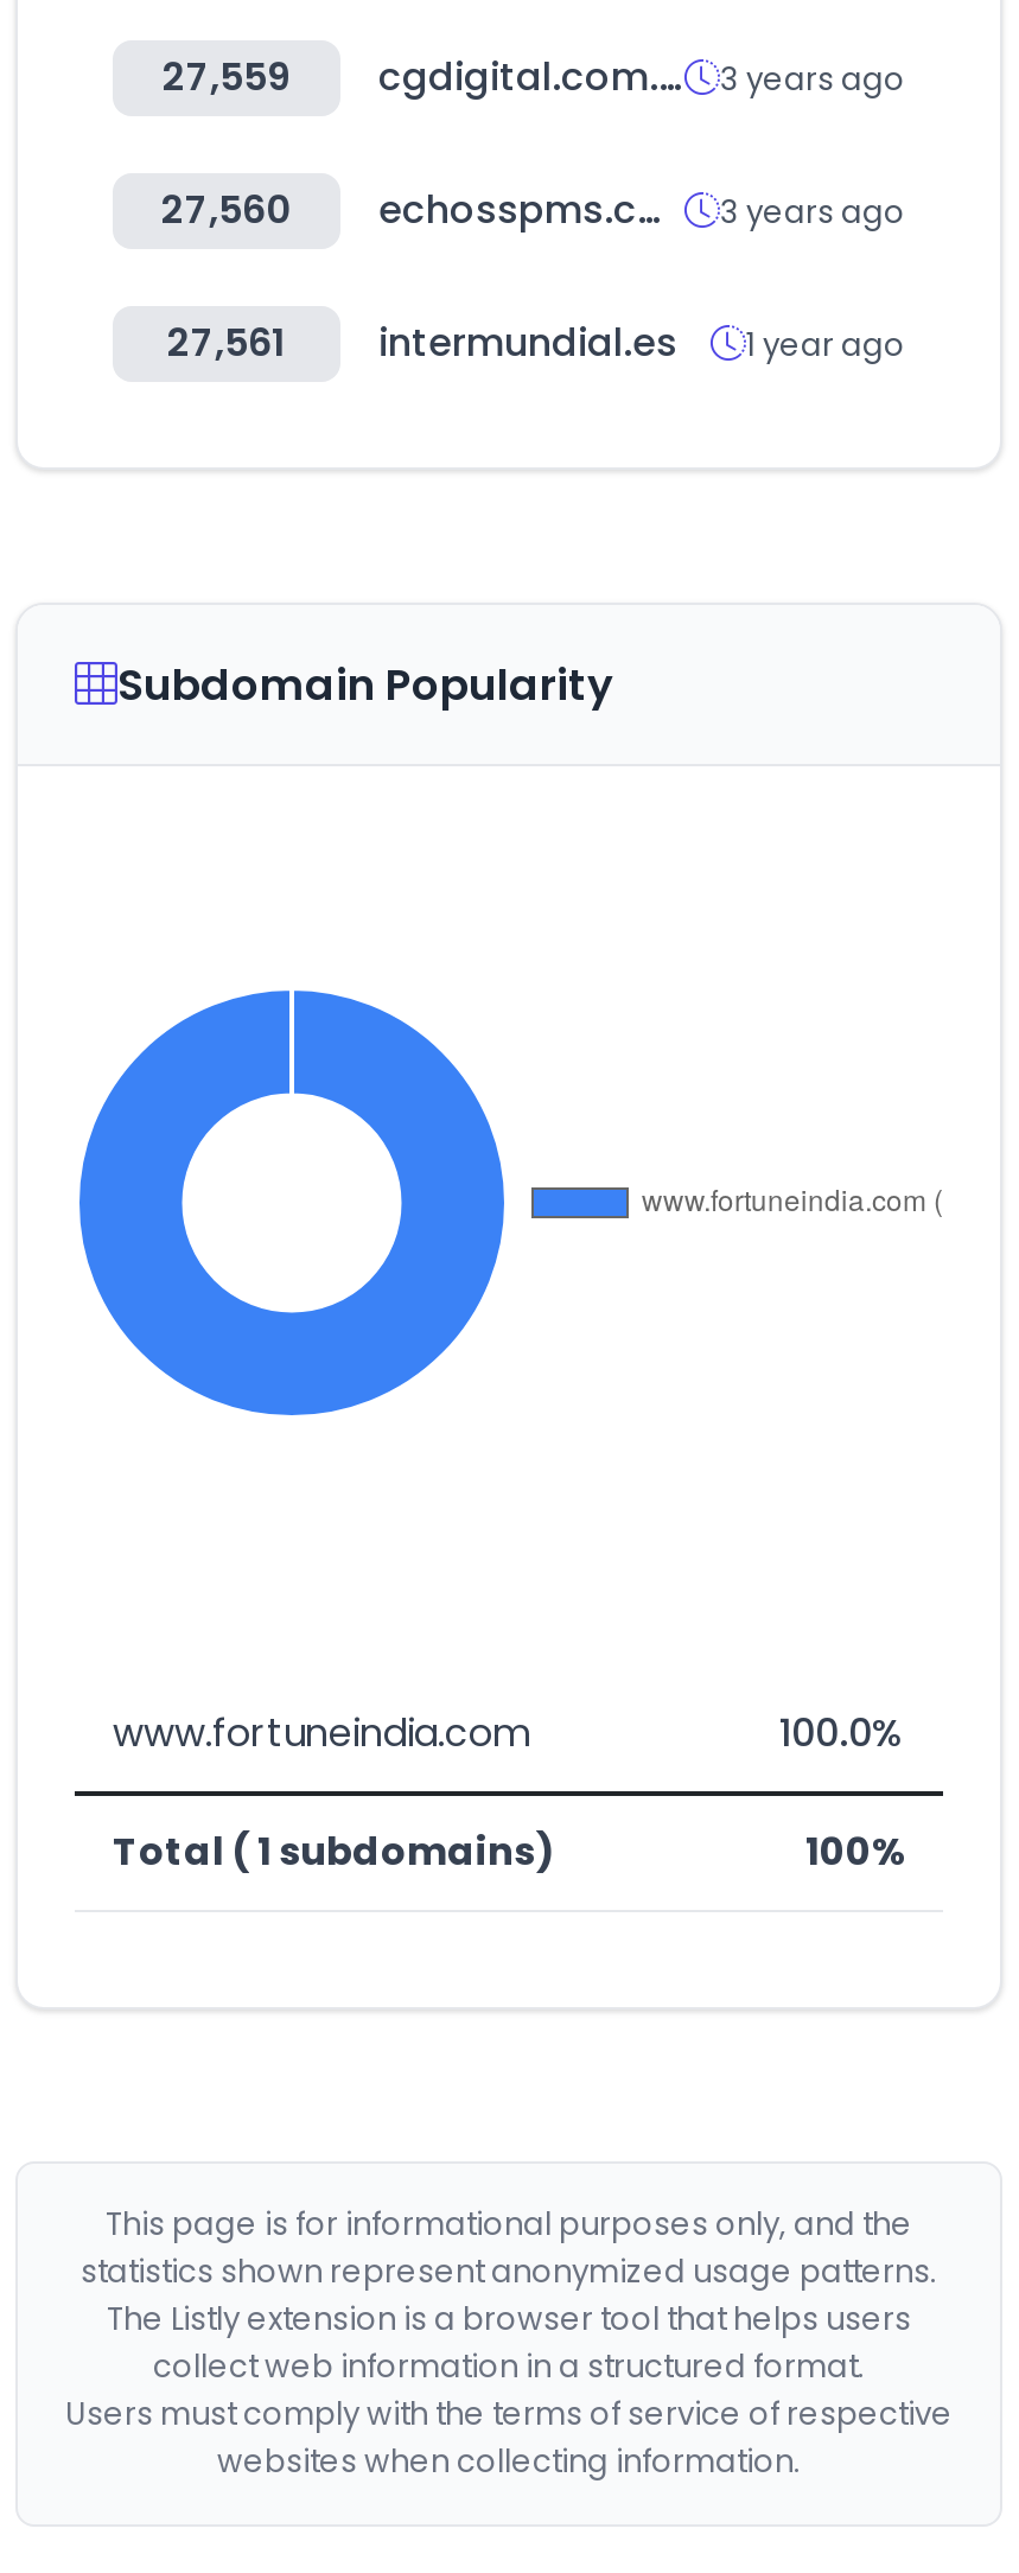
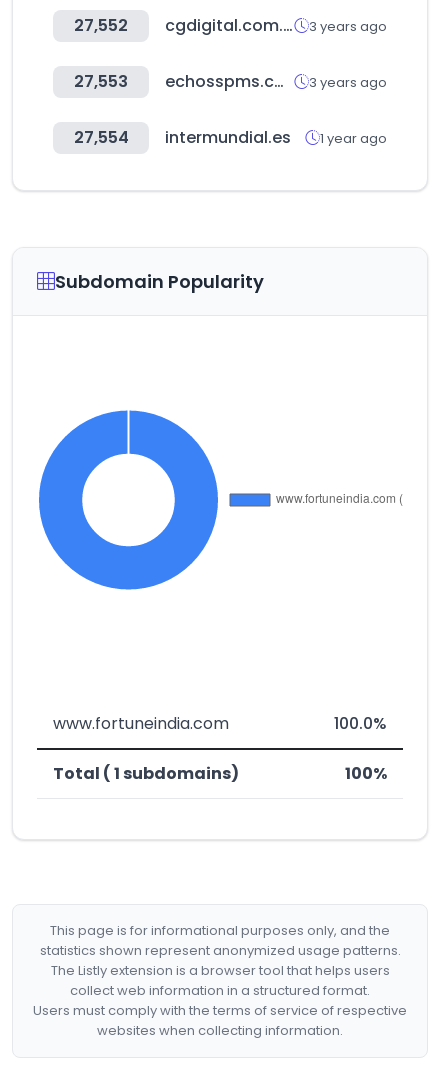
[163,50,291,104] 27,559 -> [74,14,128,37] 27,552
[161,183,292,237] 27,560 -> [74,70,128,93] 27,553
[167,316,905,370] 27,561 intermundial.es 1 year ago -> [73,126,387,149] 27,554 intermundial.es 1 year ago

